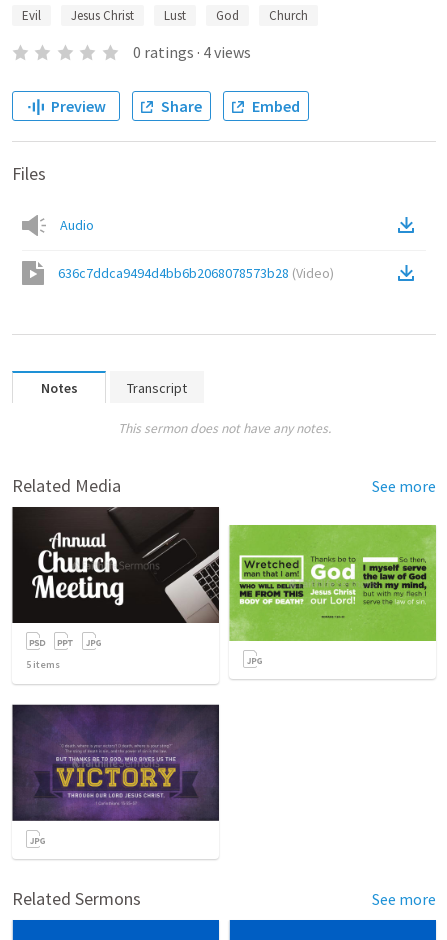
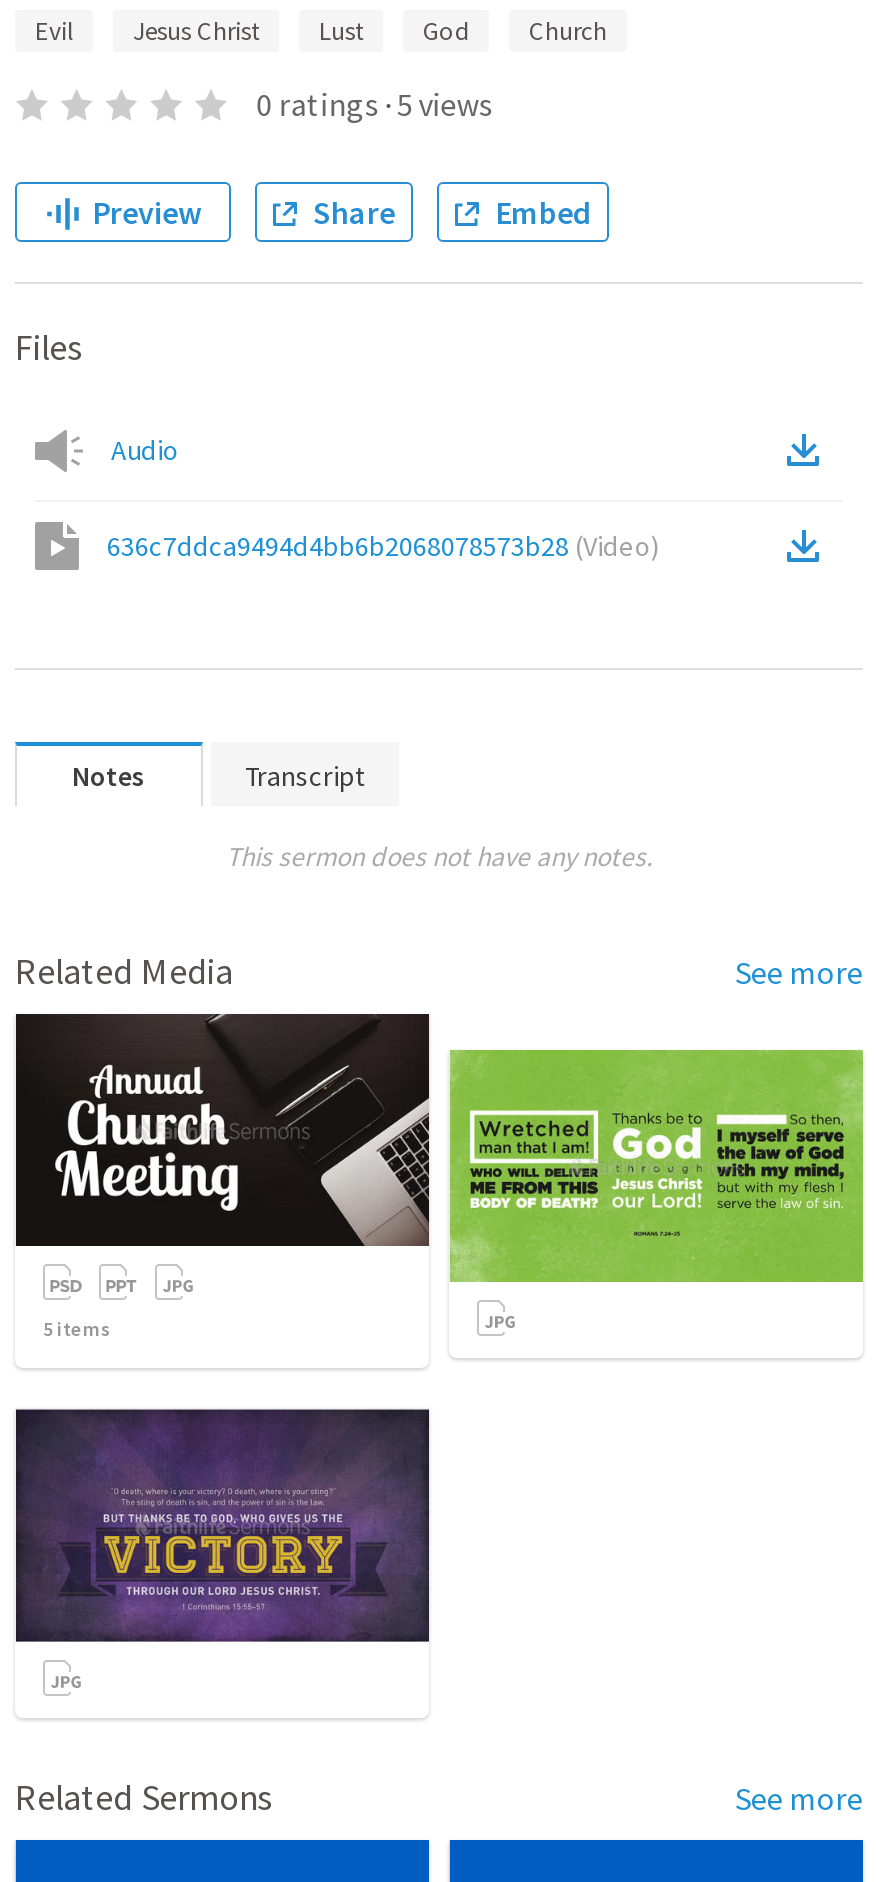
[133,42,251,62] 0 ratings · 4 views -> [256,84,492,124] 0 ratings · 5 views

